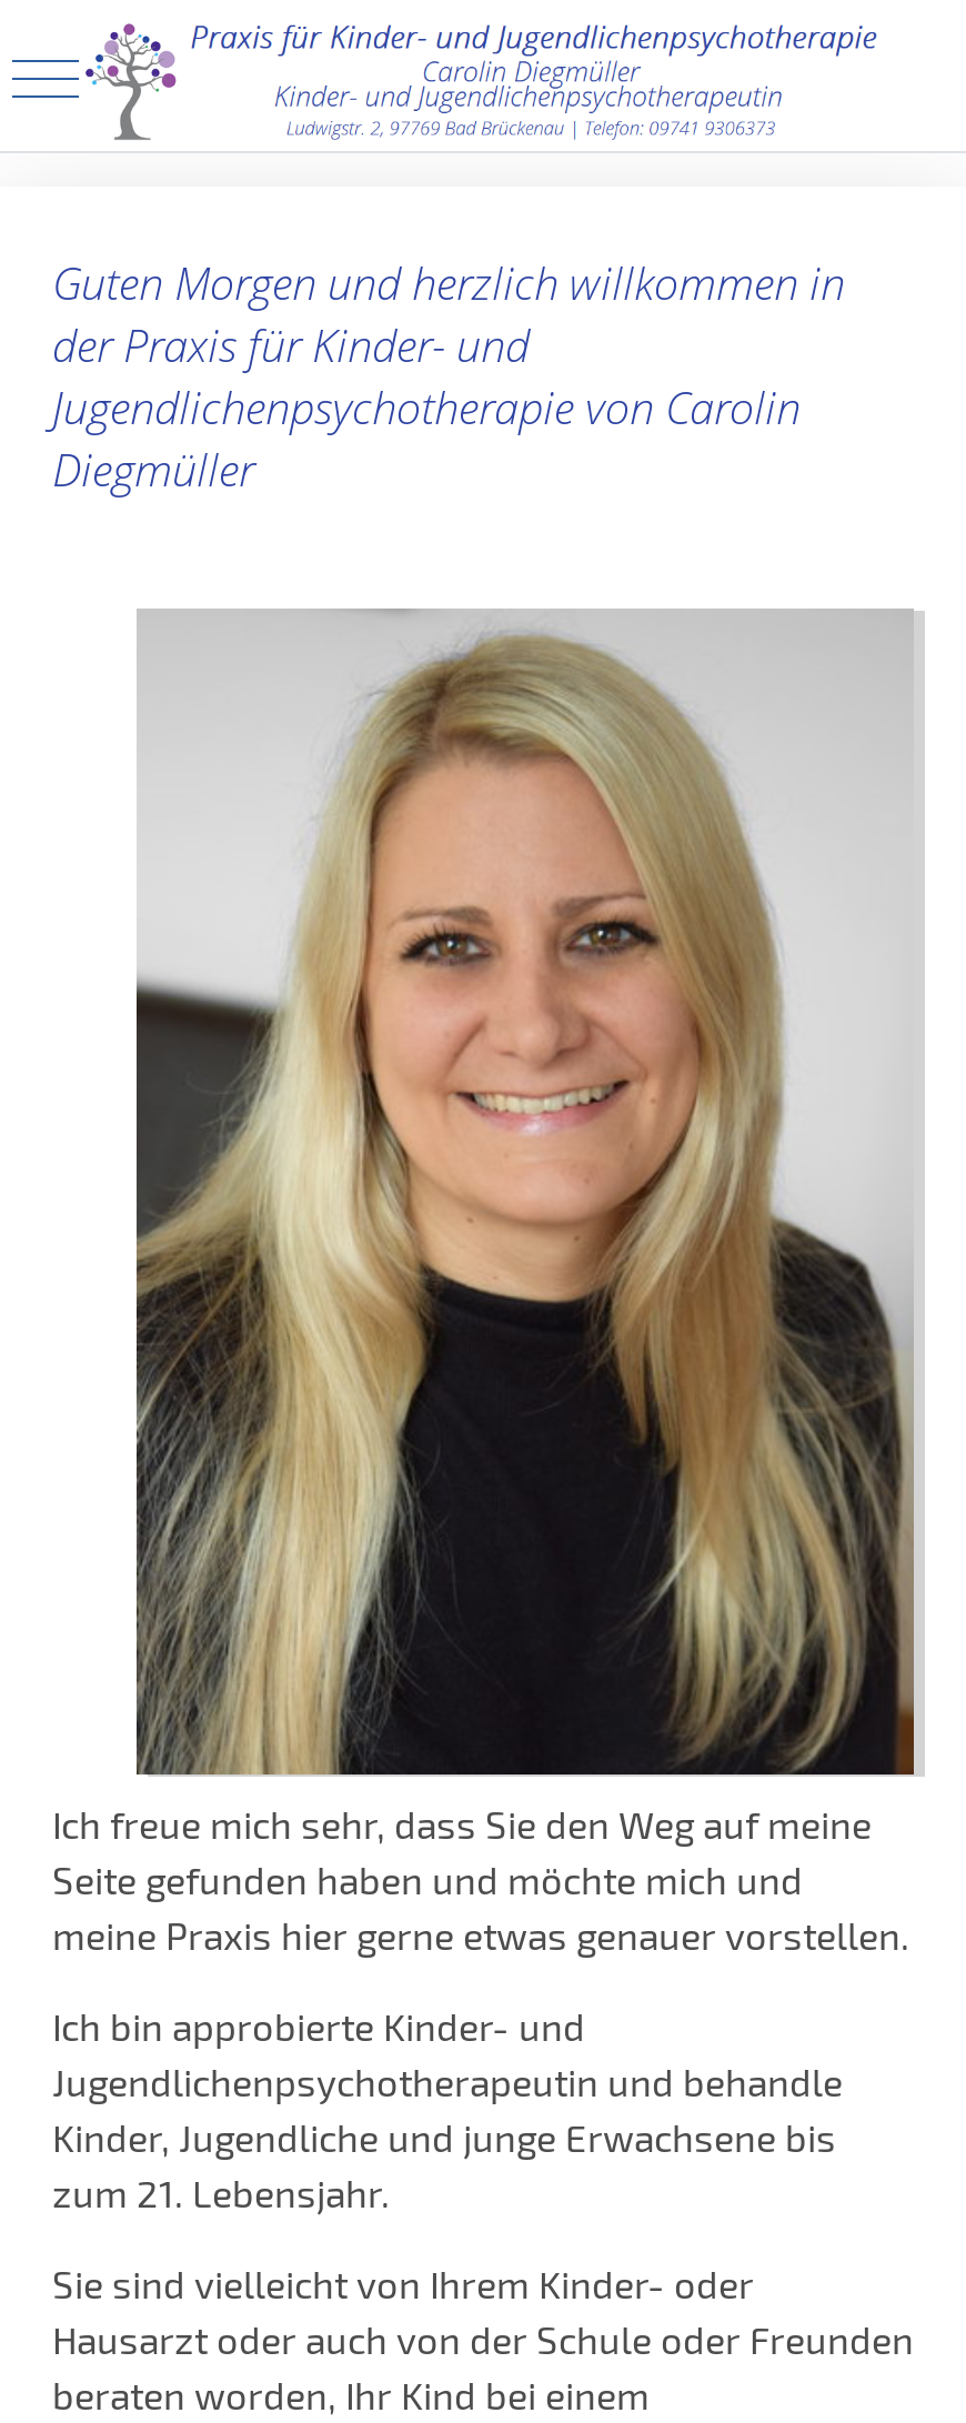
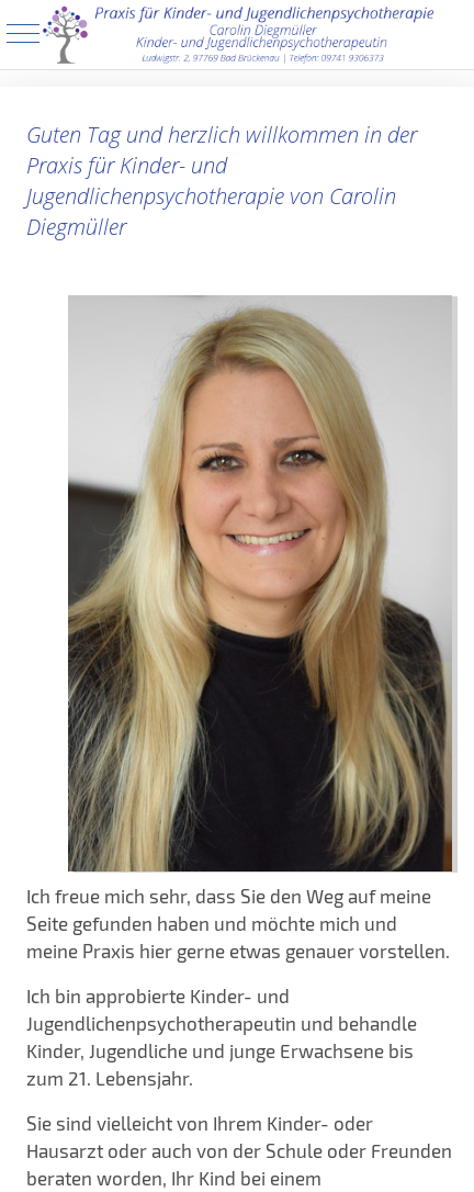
[52,253,845,375] Guten Morgen und herzlich willkommen in | der Praxis für Kinder- und -> [26,119,417,180] Guten Tag und herzlich willkommen in der | Praxis für Kinder- und

